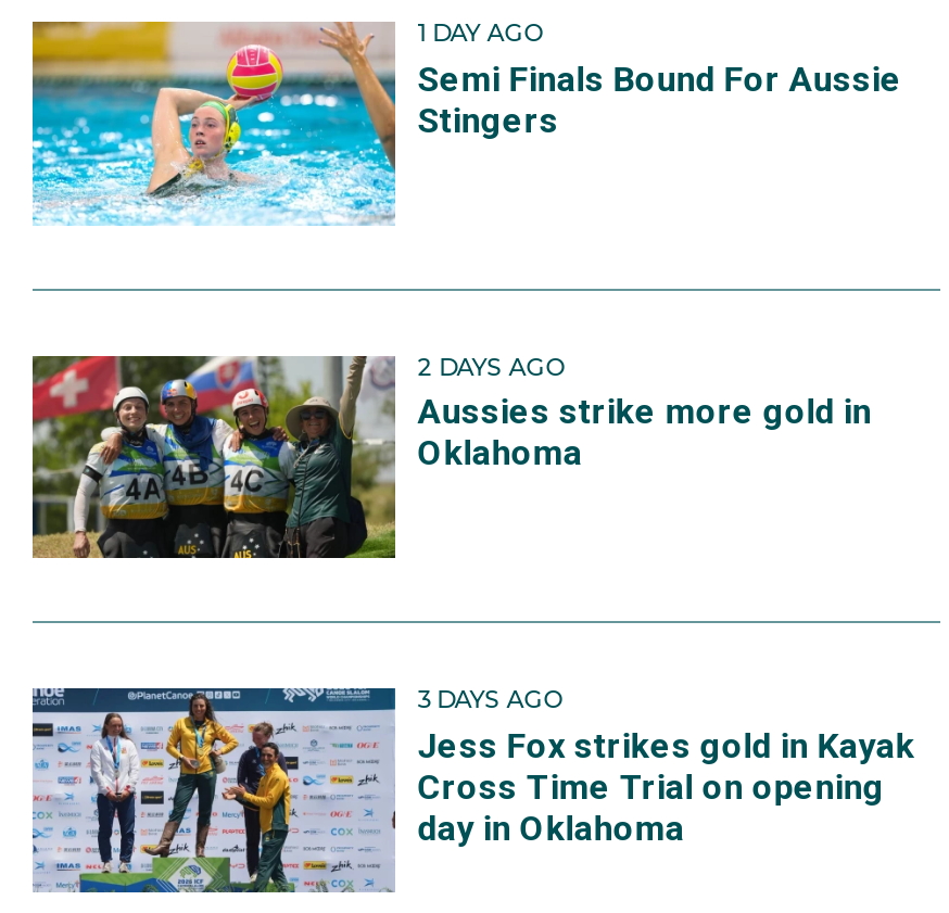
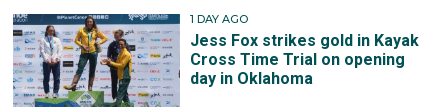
[30,20,902,226] [image] | Semi Finals Bound For Aussie | Stingers -> none
[30,351,871,562] [image] | 2 DAYS AGO | Aussies strike more gold in | Oklahoma -> none
[417,684,563,715] 3 DAYS AGO -> none

